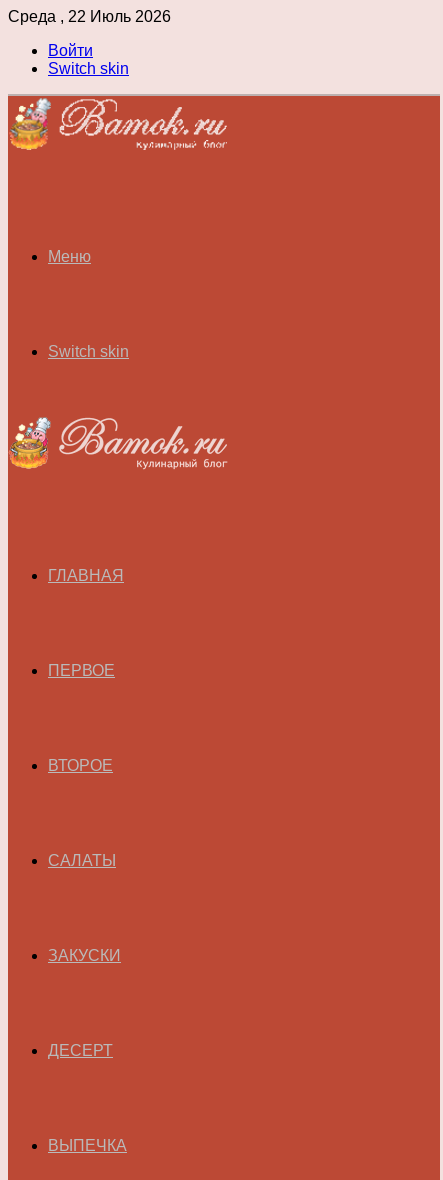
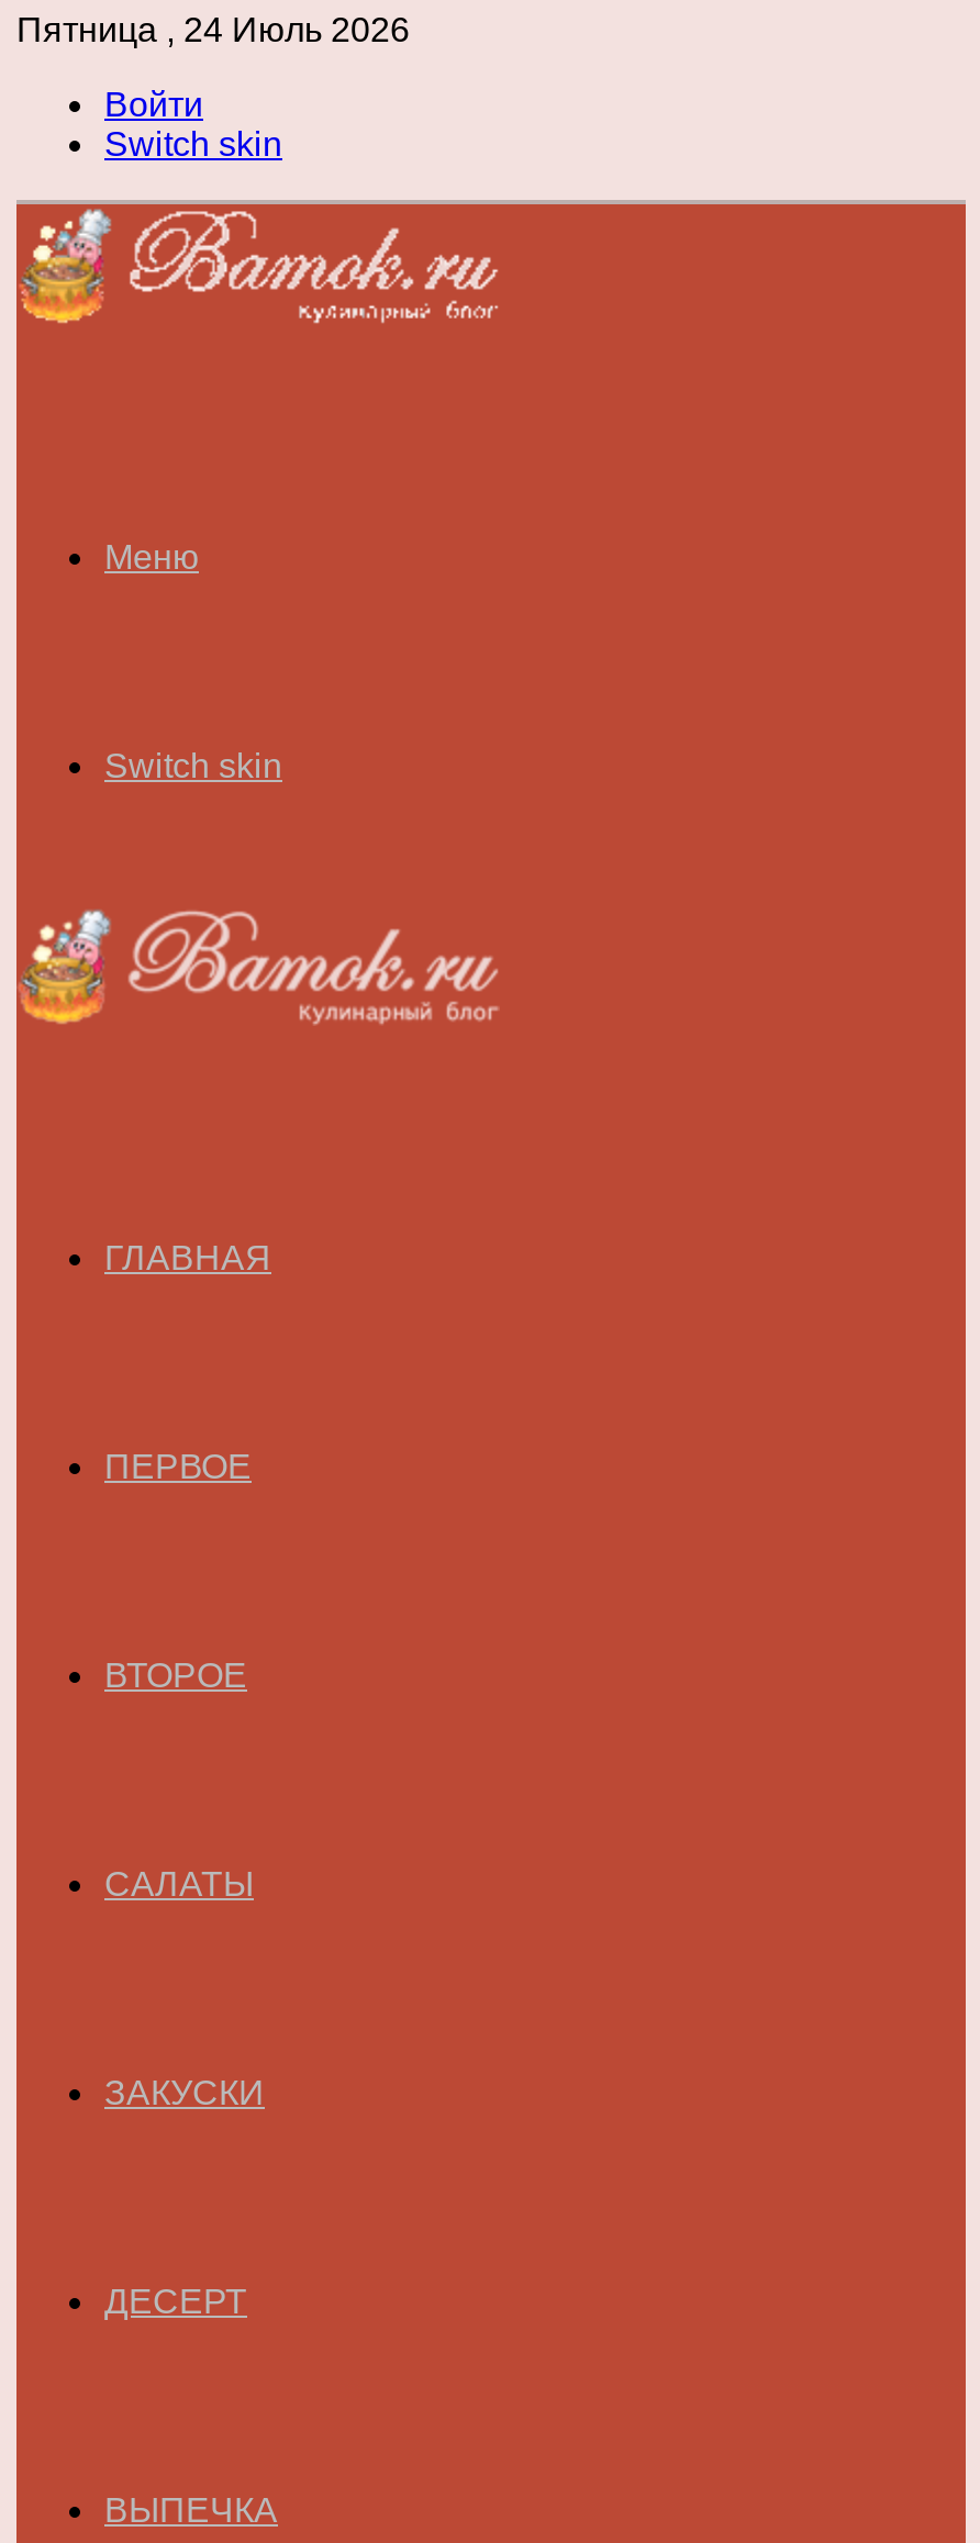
[8,8,171,25] Среда , 22 Июль 2026 -> [16,11,410,48] Пятница , 24 Июль 2026

